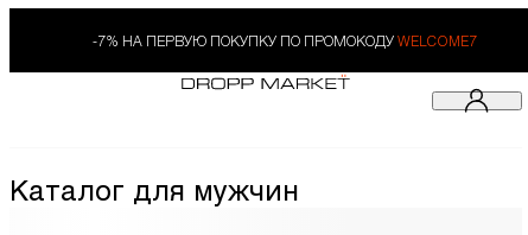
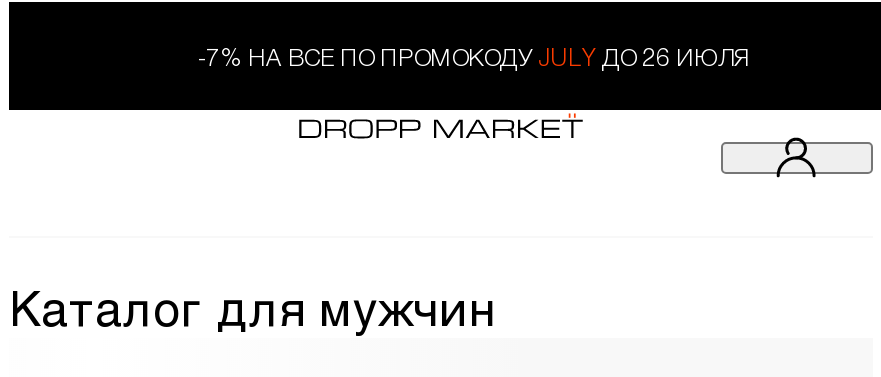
[93,32,477,49] -7% НА ПЕРВУЮ ПОКУПКУ ПО ПРОМОКОДУ WELCOME7 -> [198,42,748,70] -7% НА ВСЕ ПО ПРОМОКОДУ JULY ДО 26 ИЮЛЯ

